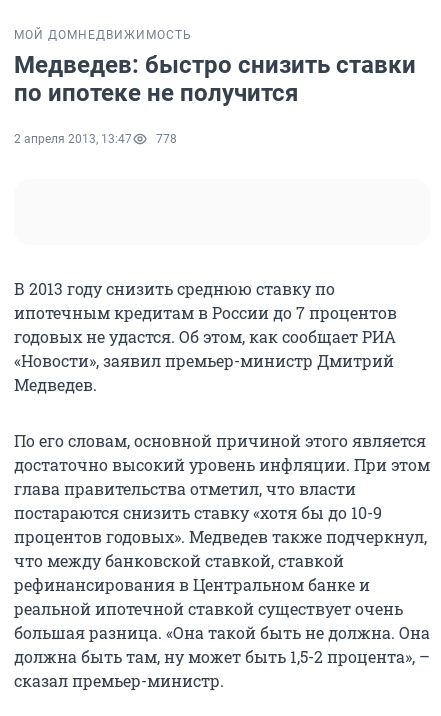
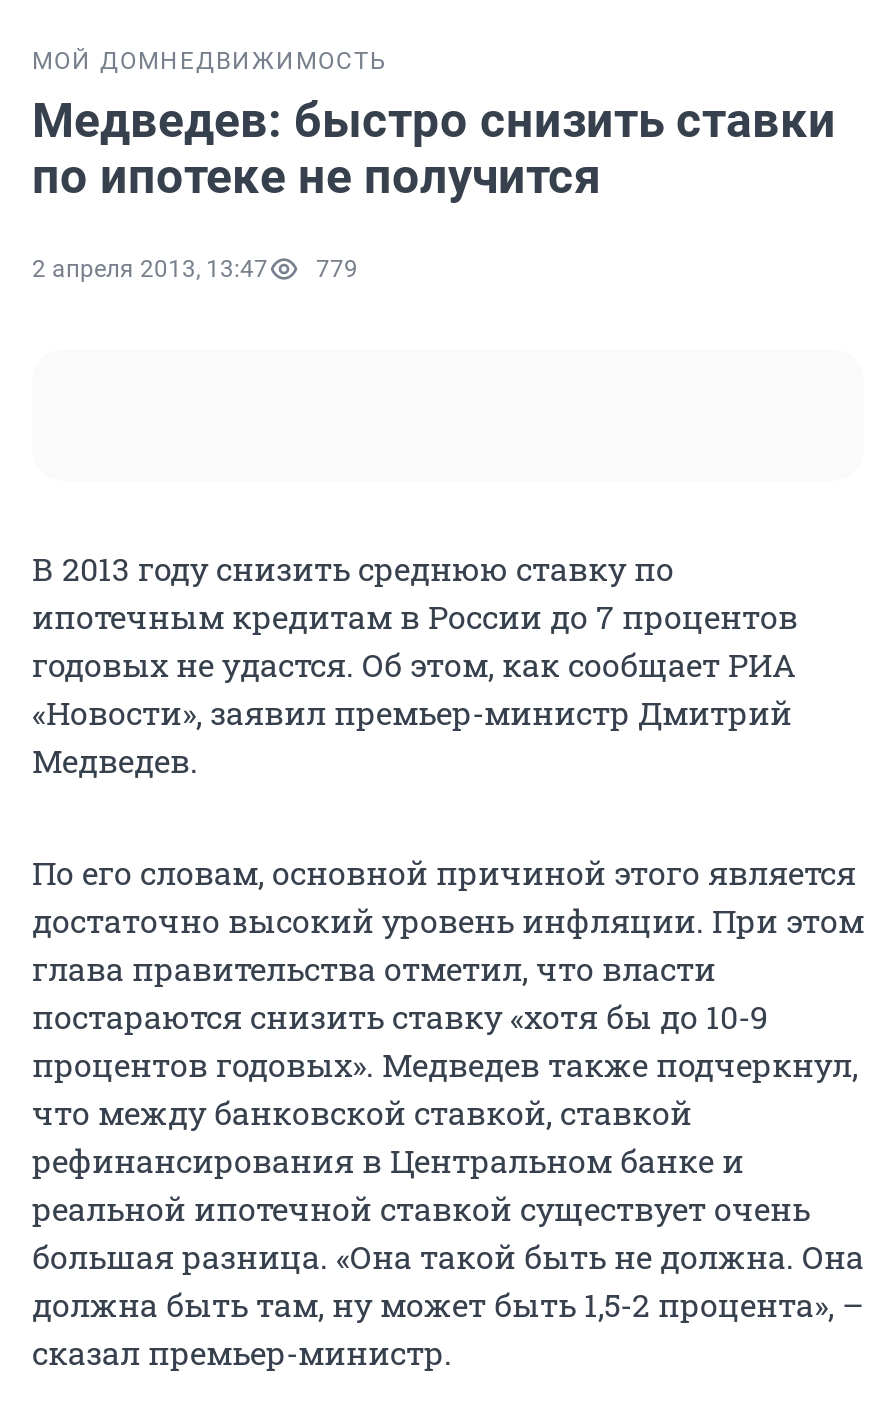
[14,132,177,146] 2 апреля 2013, 13:47 778 -> [32,255,358,283] 2 апреля 2013, 13:47 779

